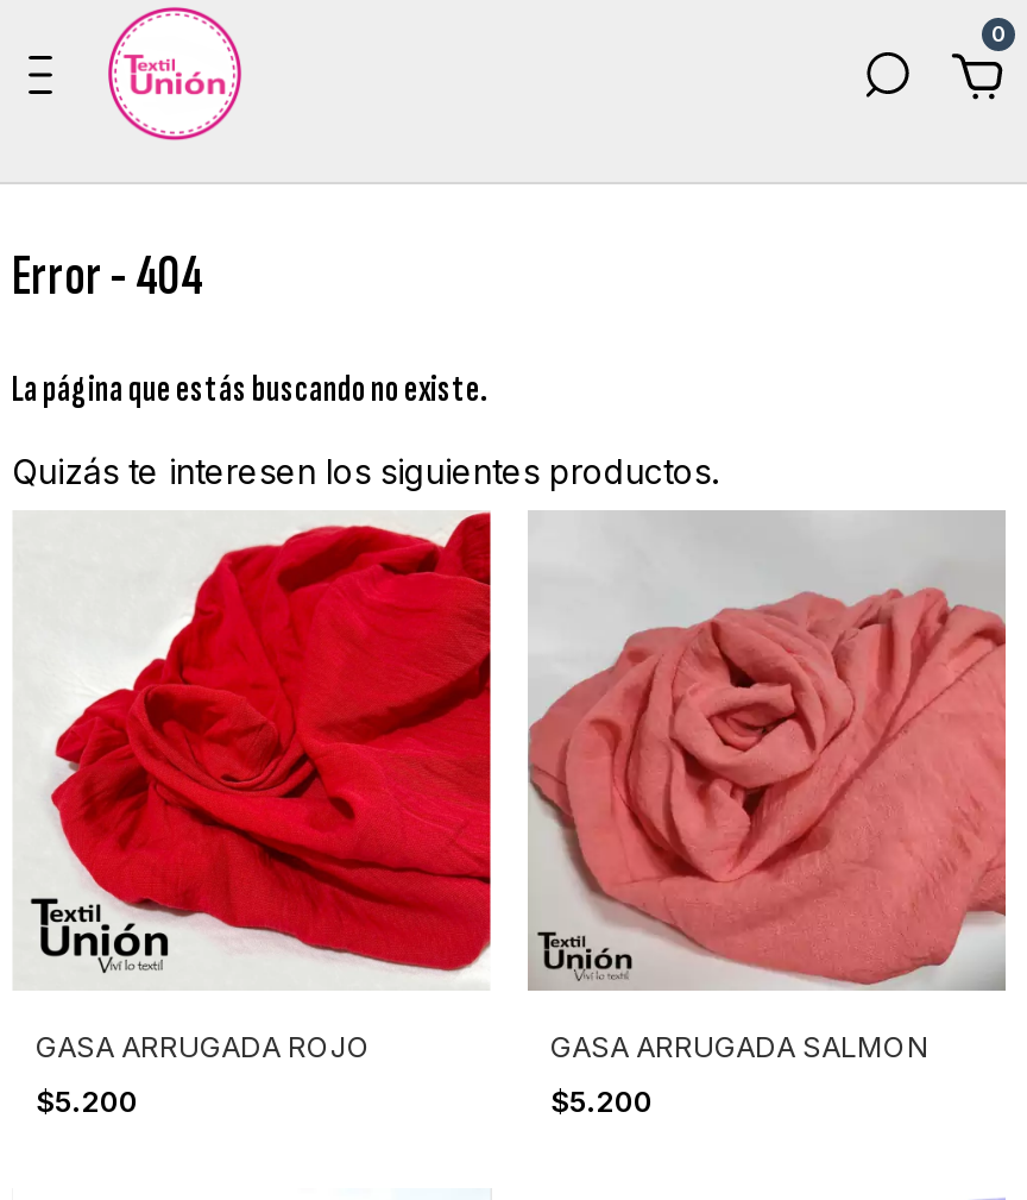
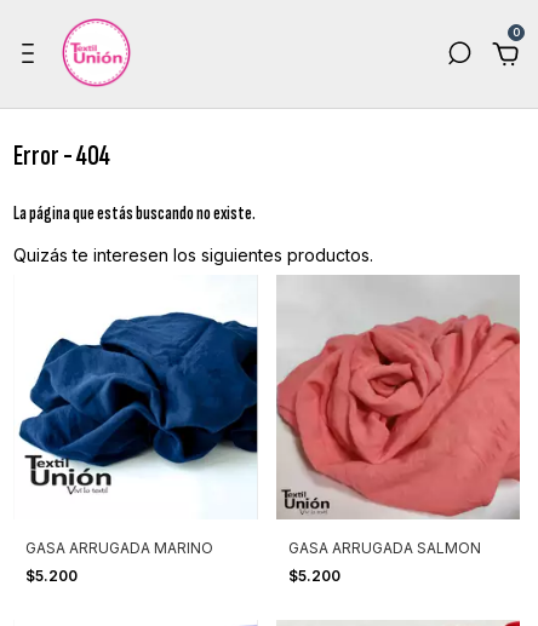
[17,510,492,1063] [image] | GASA ARRUGADA ROJO -> [17,276,259,556] [image] | GASA ARRUGADA MARINO

